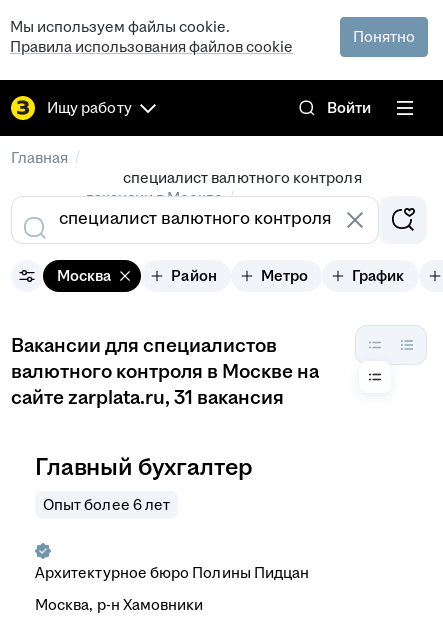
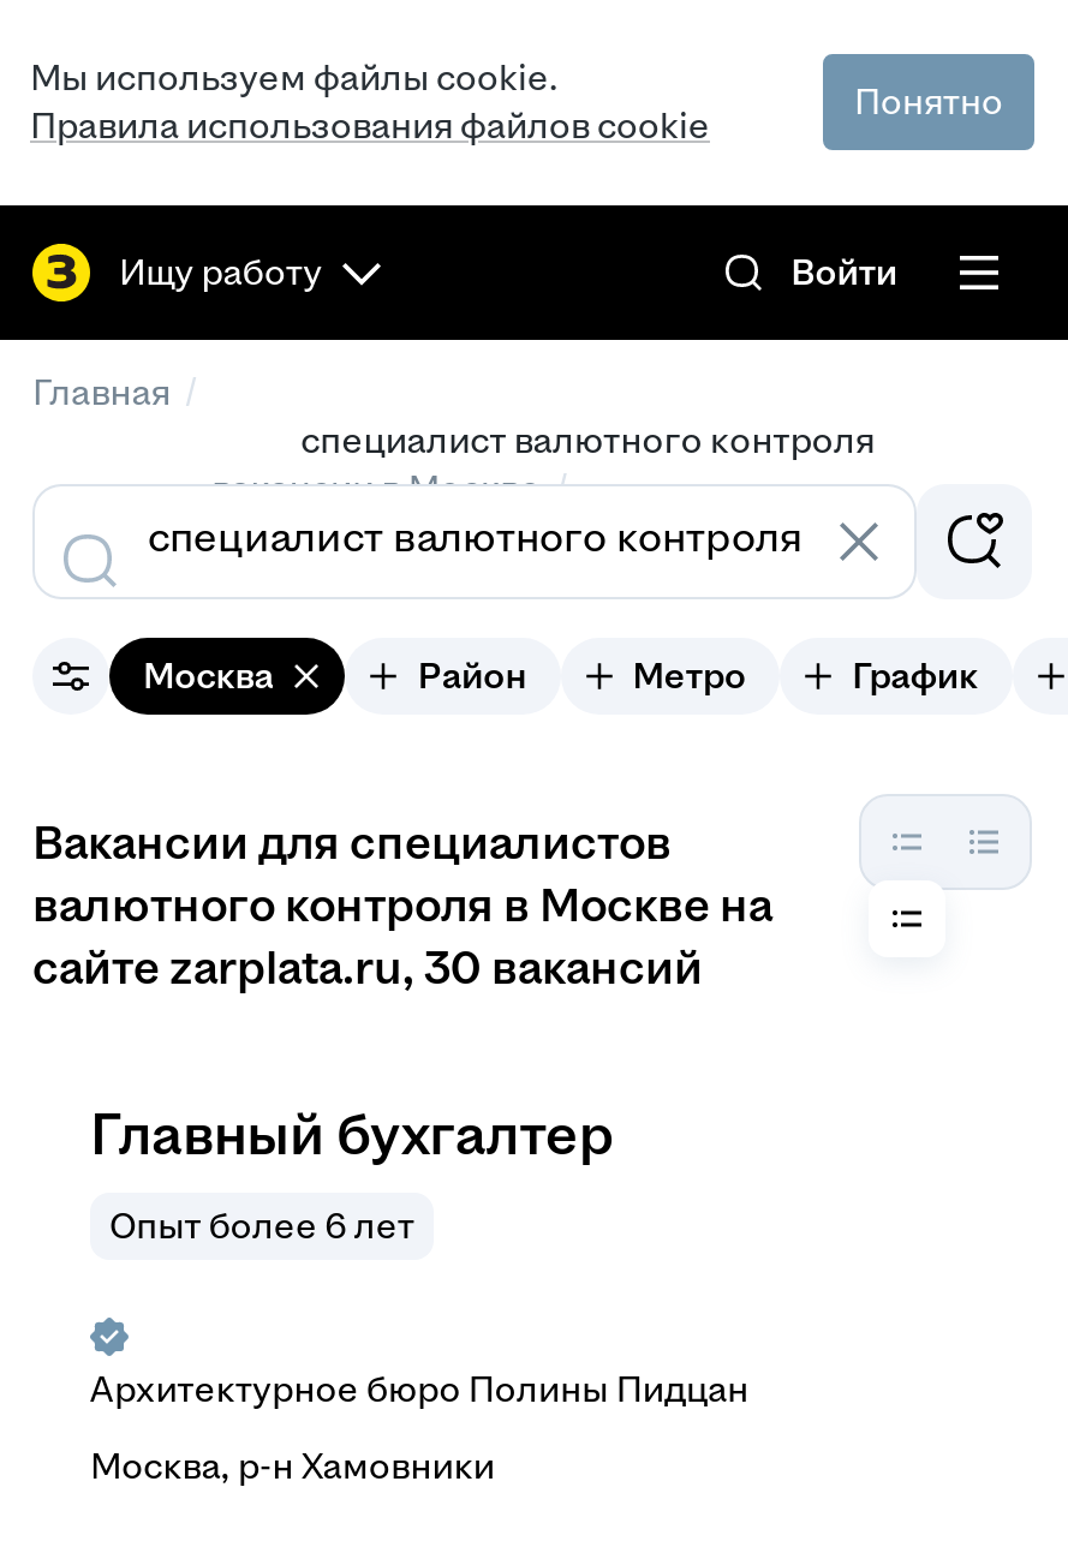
[11,387,284,408] сайте zarplata.ru, 31 вакансия -> [32,943,703,993] сайте zarplata.ru, 30 вакансий

